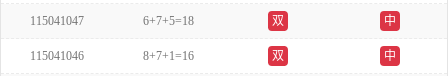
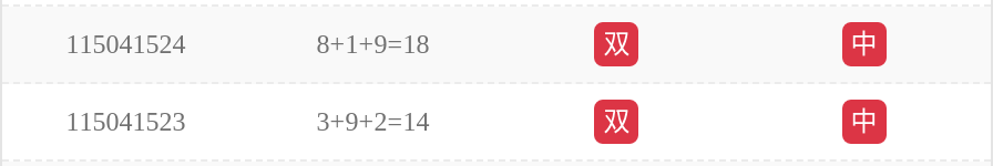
[30,14,84,28] 115041047 -> [66,29,186,60] 115041524
[143,14,194,28] 6+7+5=18 -> [317,29,430,60] 8+1+9=18
[30,49,84,63] 115041046 -> [66,106,186,137] 115041523
[143,49,194,63] 8+7+1=16 -> [317,106,430,137] 3+9+2=14

